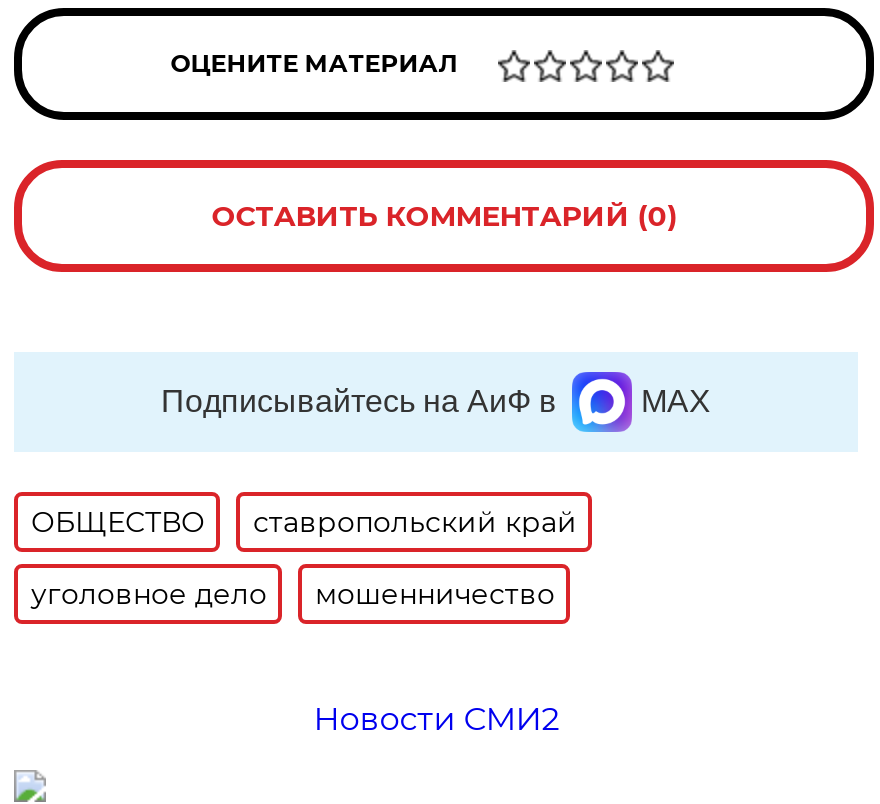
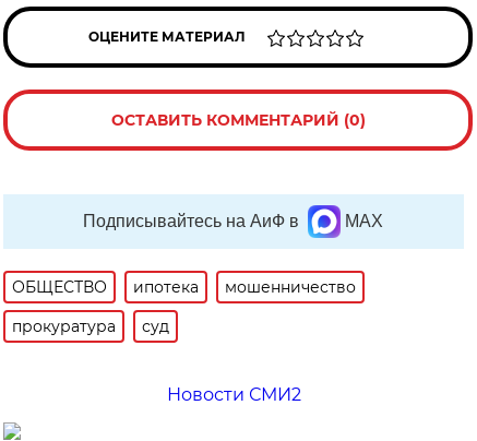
[31,504,577,612] ставропольский край | уголовное дело -> [134,277,199,297] ипотека
none -> [12,317,170,336] прокуратура | суд
moved [315,576,555,612] -> [225,277,356,297]: мошенничество

